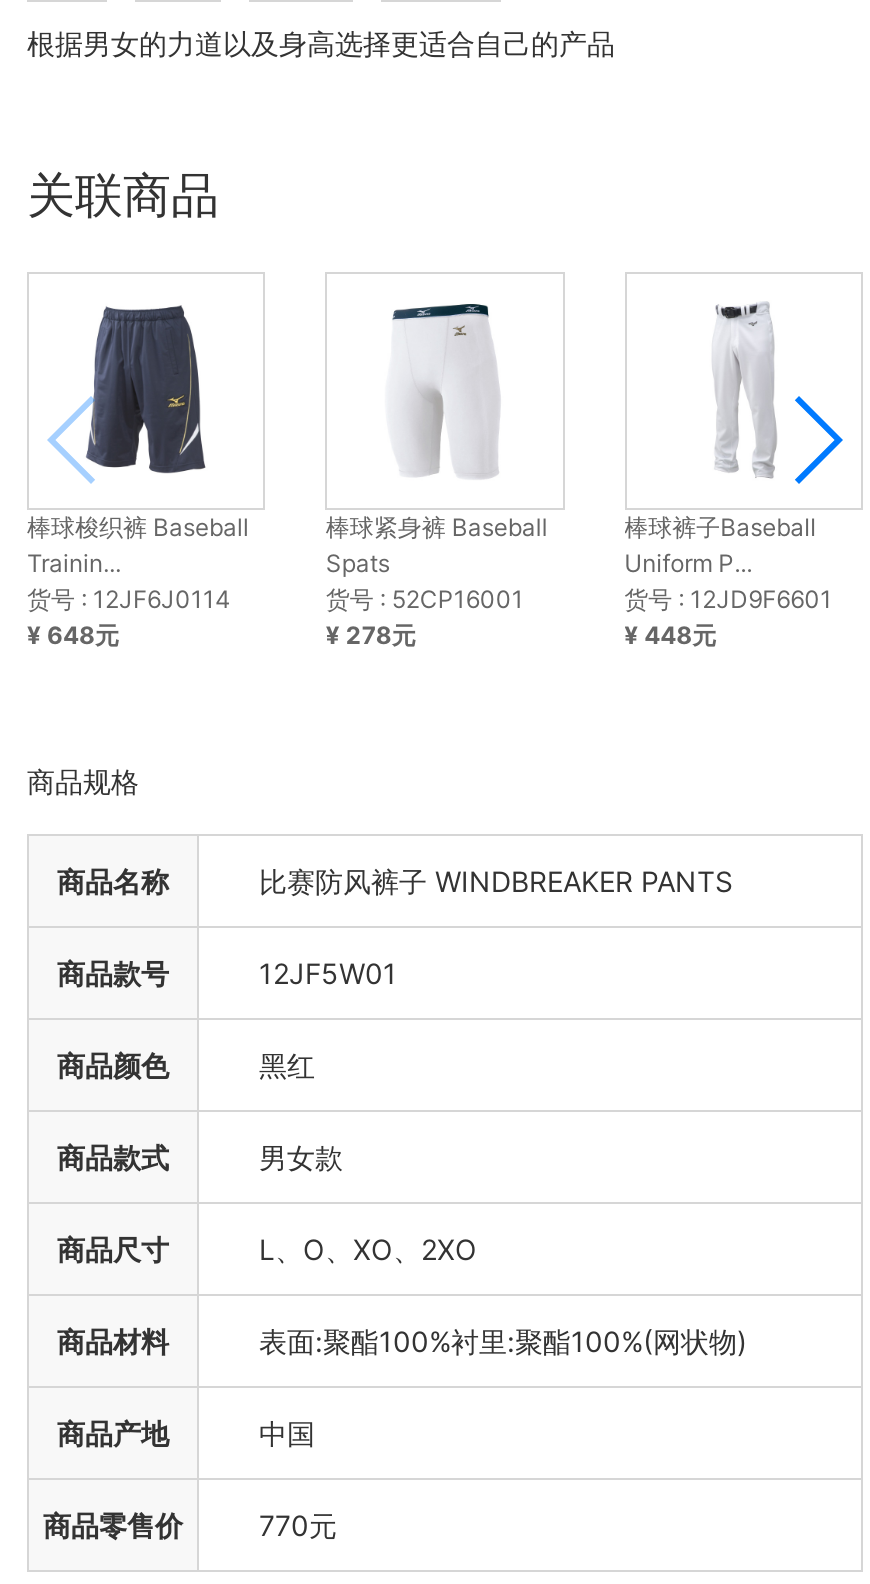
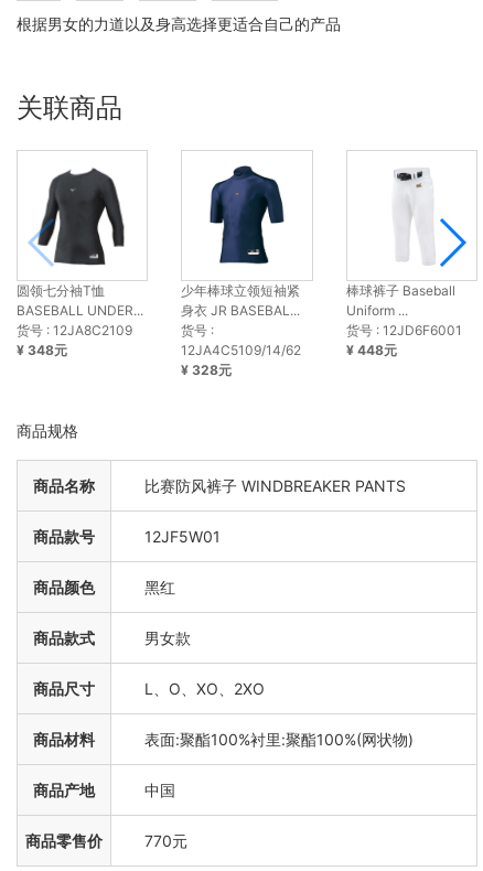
[27,304,249,651] [image] | 棒球梭织裤 Baseball | Trainin... | 货号 : 12JF6J0114 | ¥ 648元 -> [17,169,143,359] [image] | 圆领七分袖T恤 | BASEBALL UNDER... | 货号 : 12JA8C2109 | ¥ 348元
[326,300,548,651] [image] | 棒球紧身裤 Baseball | Spats | 货号 : 52CP16001 | ¥ 278元 -> [181,164,301,378] [image] | 少年棒球立领短袖紧 | 身衣 JR BASEBAL... | 货号 : | 12JA4C5109/14/62 | ¥ 328元
[624,304,832,615] [image] | 棒球裤子Baseball | Uniform P... | 货号 : 12JD9F6601 -> [346,169,462,339] [image] | 棒球裤子 Baseball | Uniform ... | 货号 : 12JD6F6001

